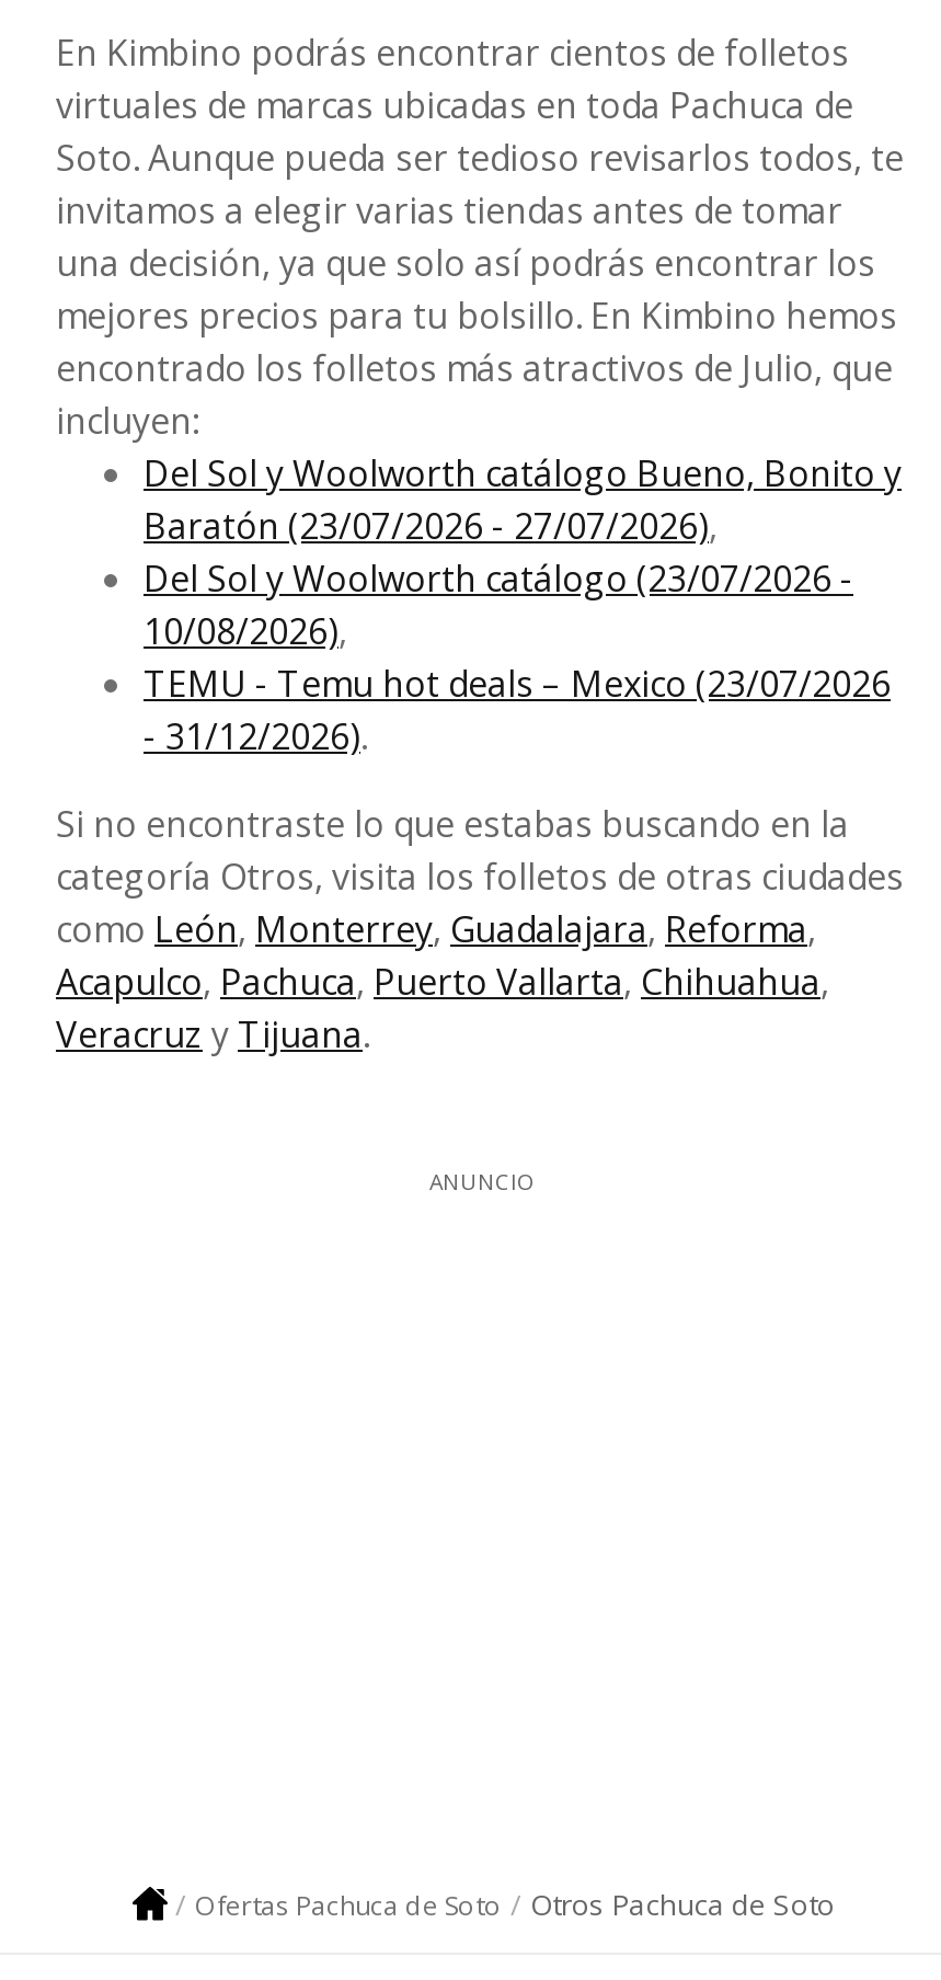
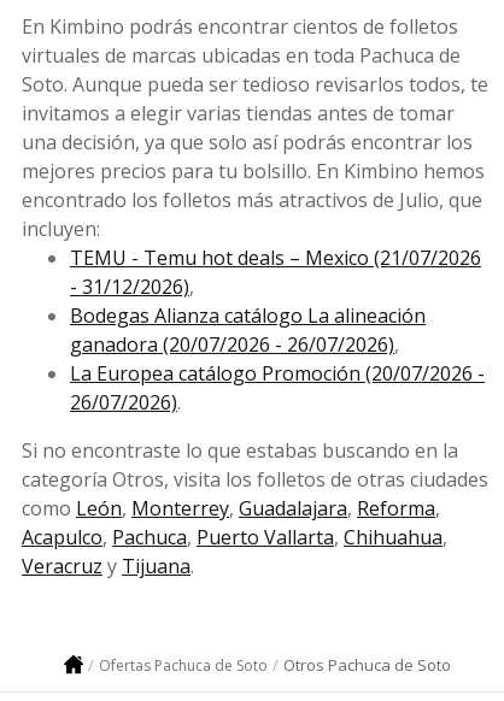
[144,450,902,761] Del Sol y Woolworth catálogo Bueno, Bonito y | Baratón (23/07/2026 - 27/07/2026), | Del Sol y Woolworth catálogo (23/07/2026 - | 10/08/2026), | TEMU - Temu hot deals – Mexico (23/07/2026 | - 31/12/2026). -> [70,245,485,416] TEMU - Temu hot deals – Mexico (21/07/2026 | - 31/12/2026), | Bodegas Alianza catálogo La alineación | ganadora (20/07/2026 - 26/07/2026), | La Europea catálogo Promoción (20/07/2026 - | 26/07/2026).
[429,1166,537,1197] ANUNCIO -> none

